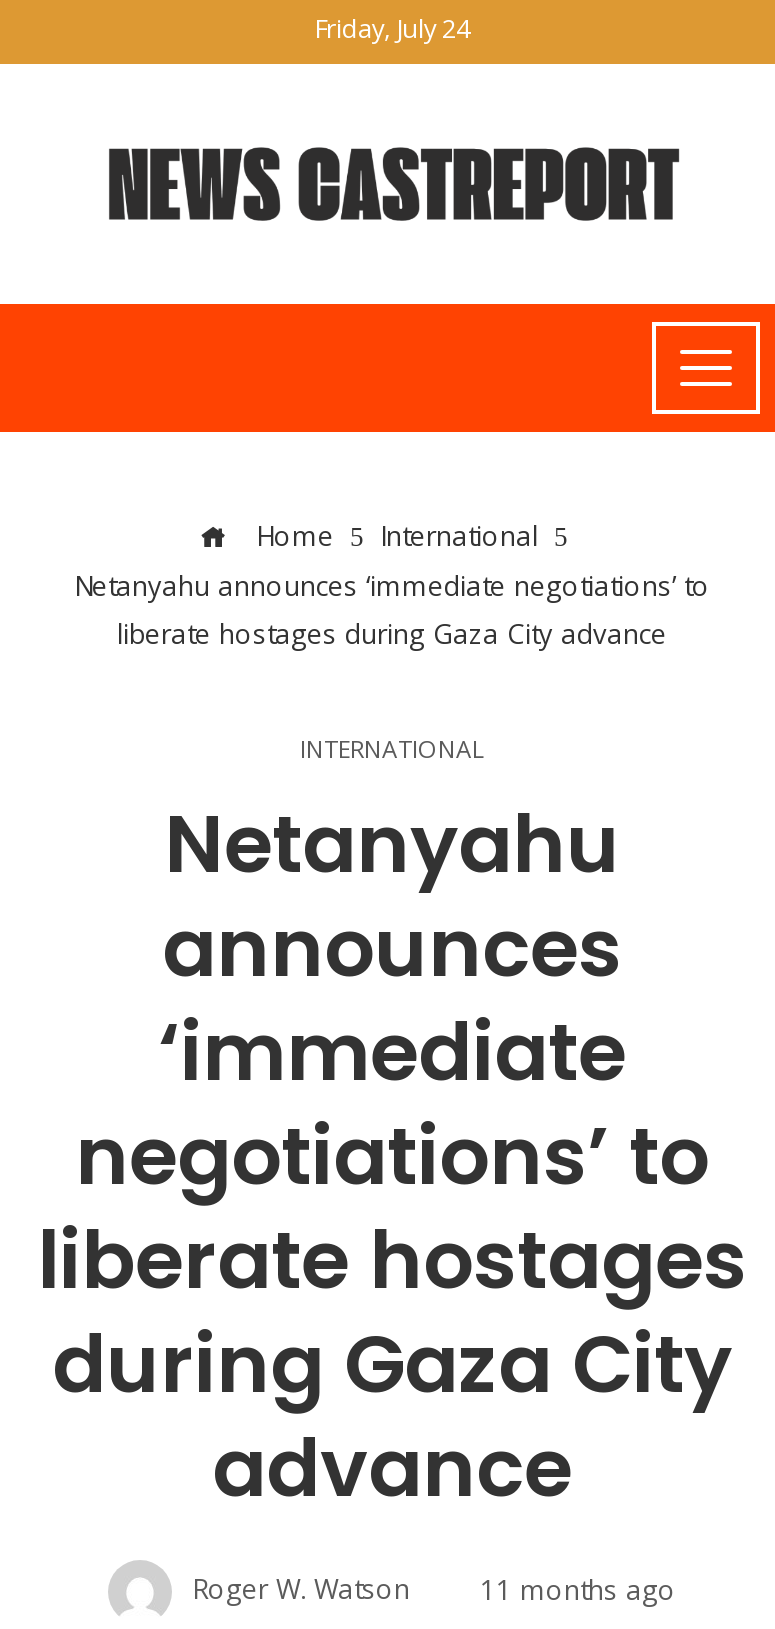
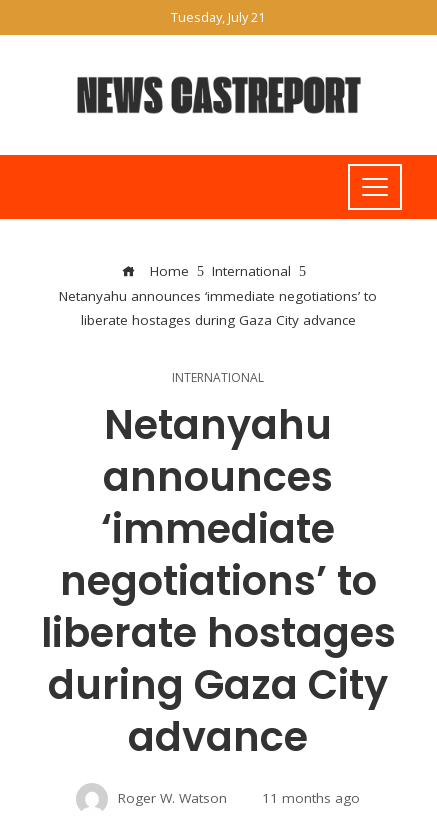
[314,10,470,46] Friday, July 24 -> [171,8,265,26] Tuesday, July 21

